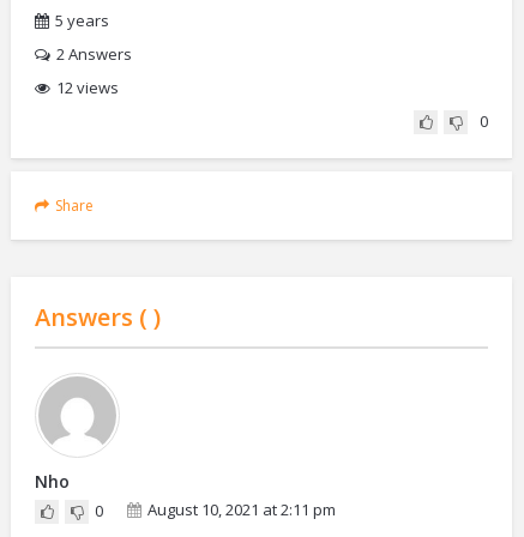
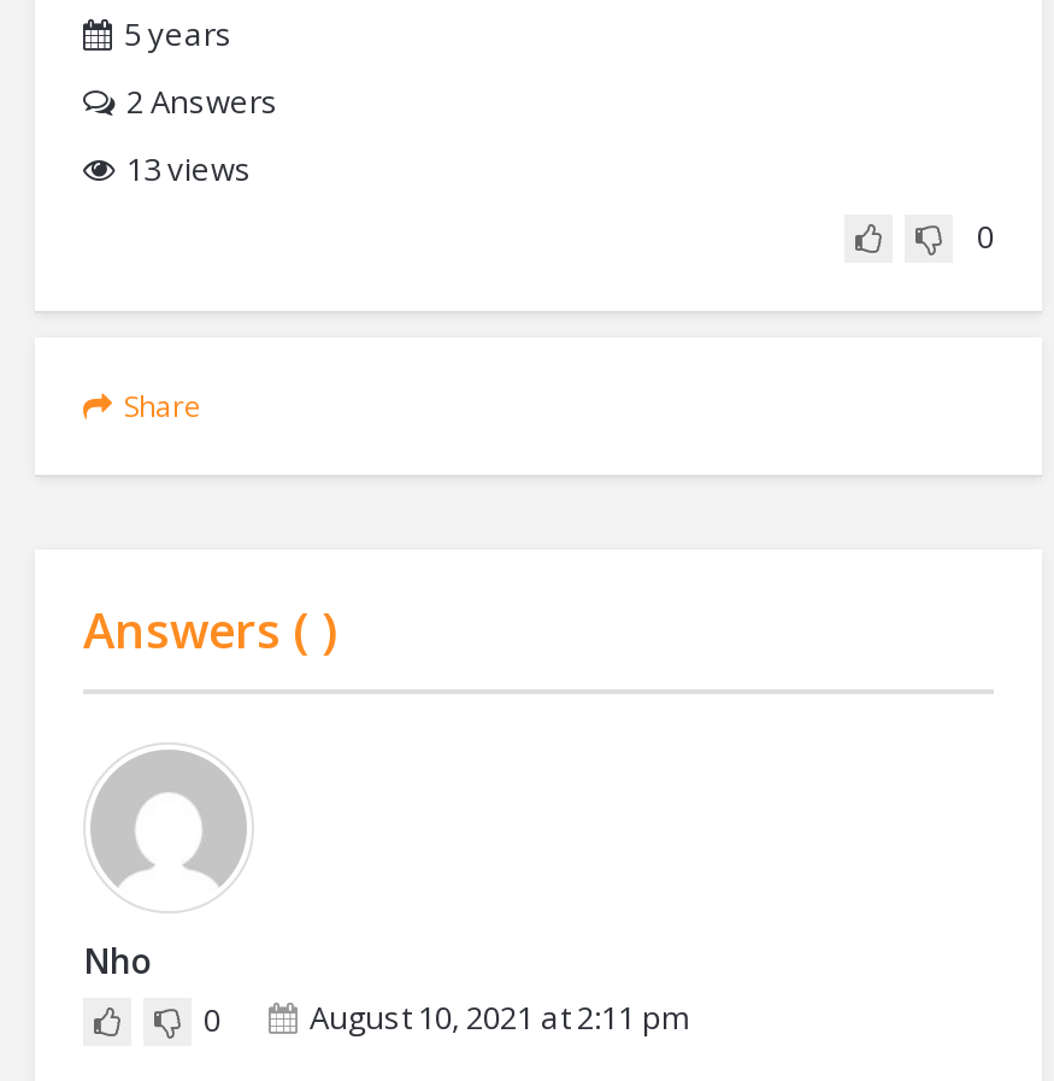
[56,77,119,98] 12 views -> [126,147,252,190] 13 views

